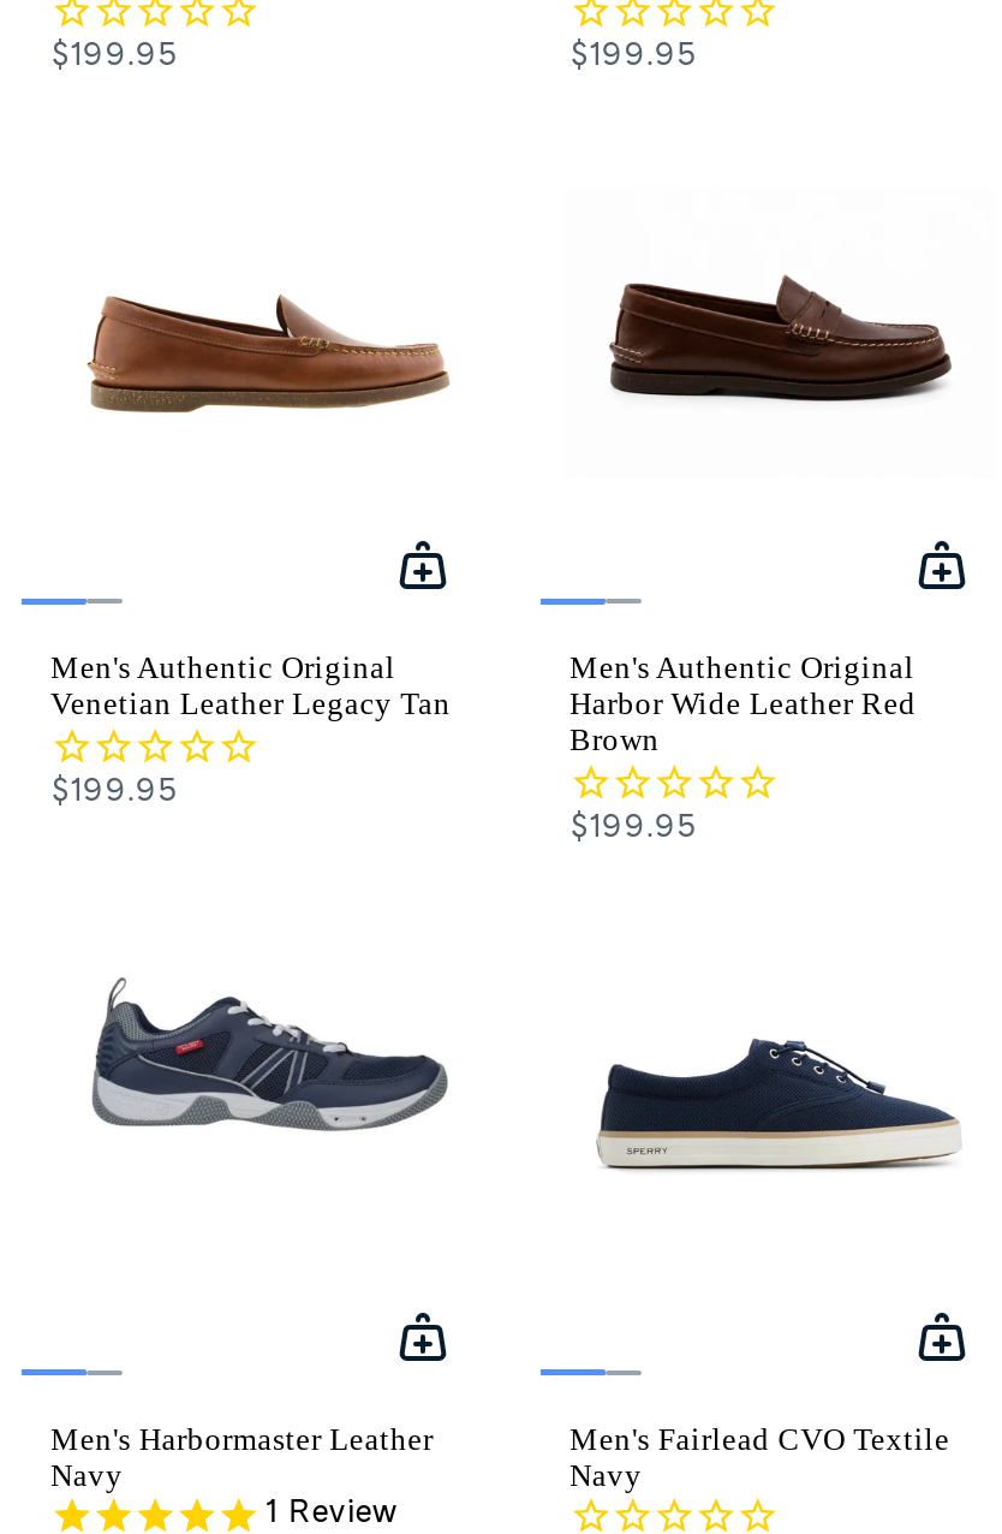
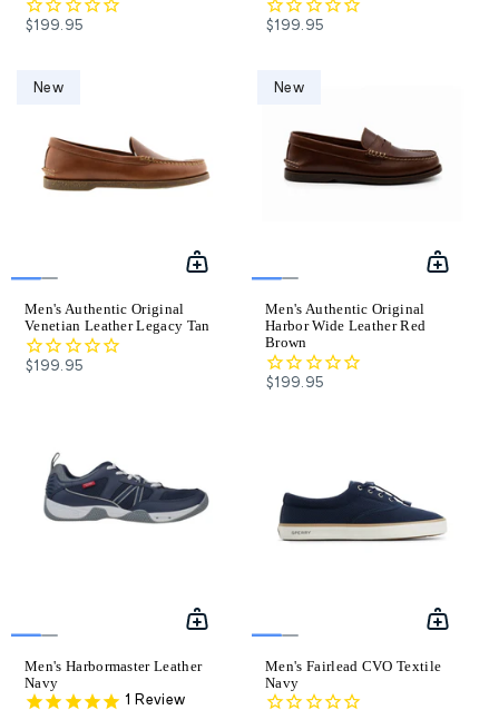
none -> [33,78,63,96] New
none -> [274,78,304,96] New

